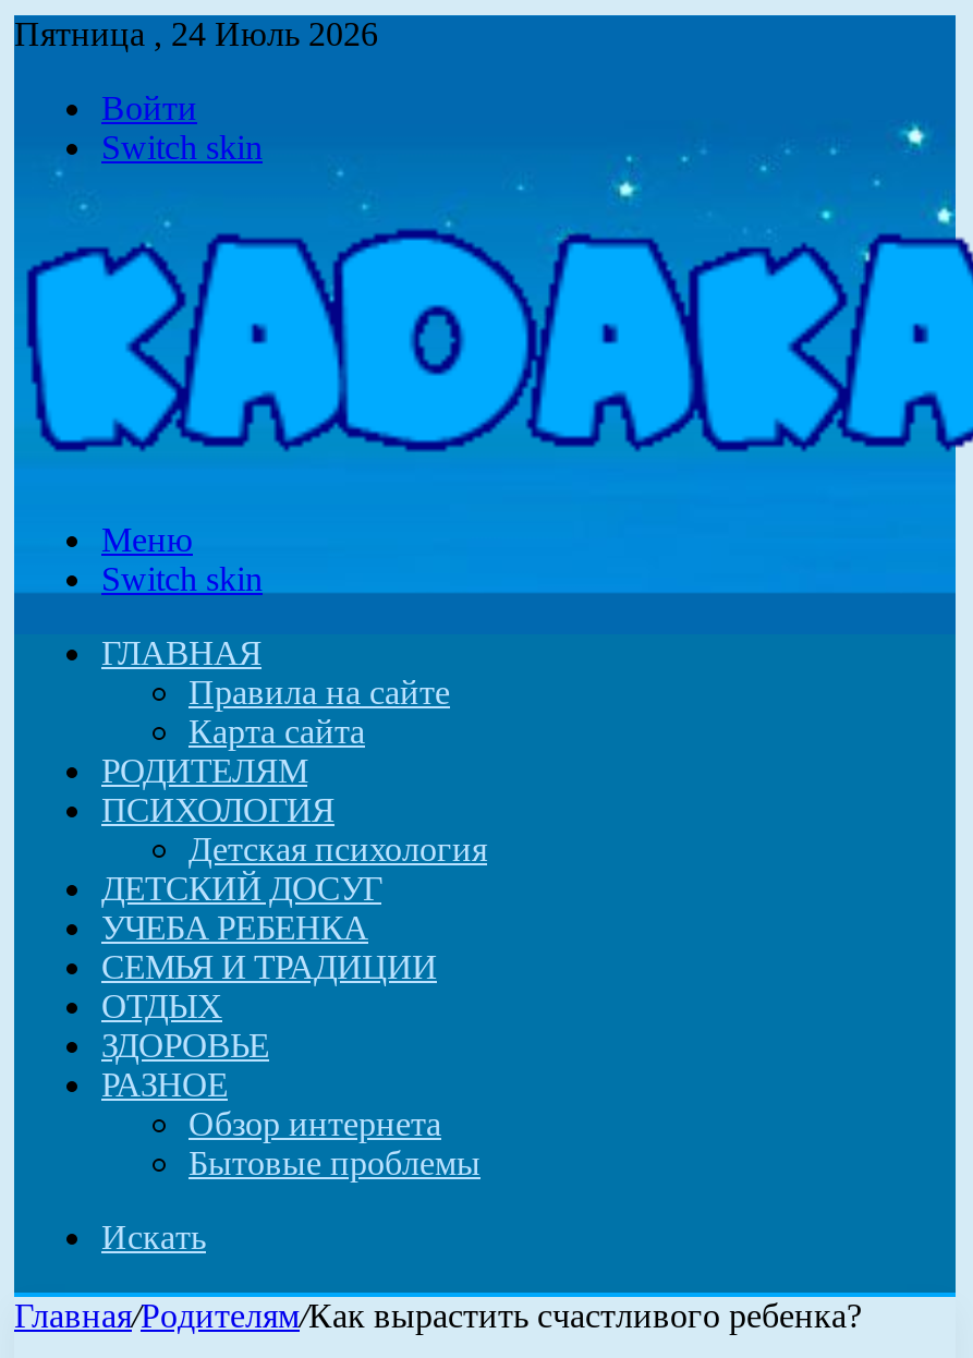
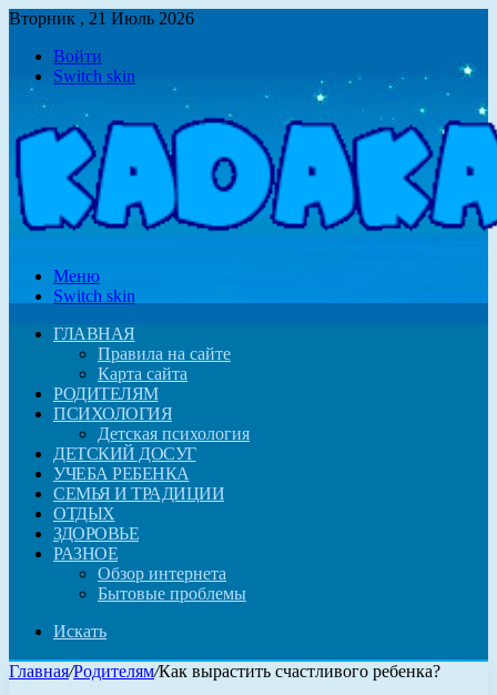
[14,15,378,52] Пятница , 24 Июль 2026 -> [9,9,194,28] Вторник , 21 Июль 2026

